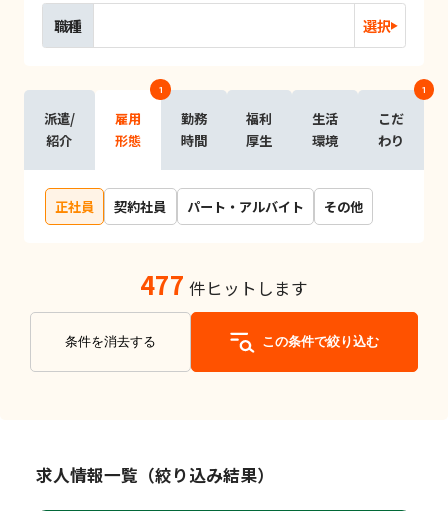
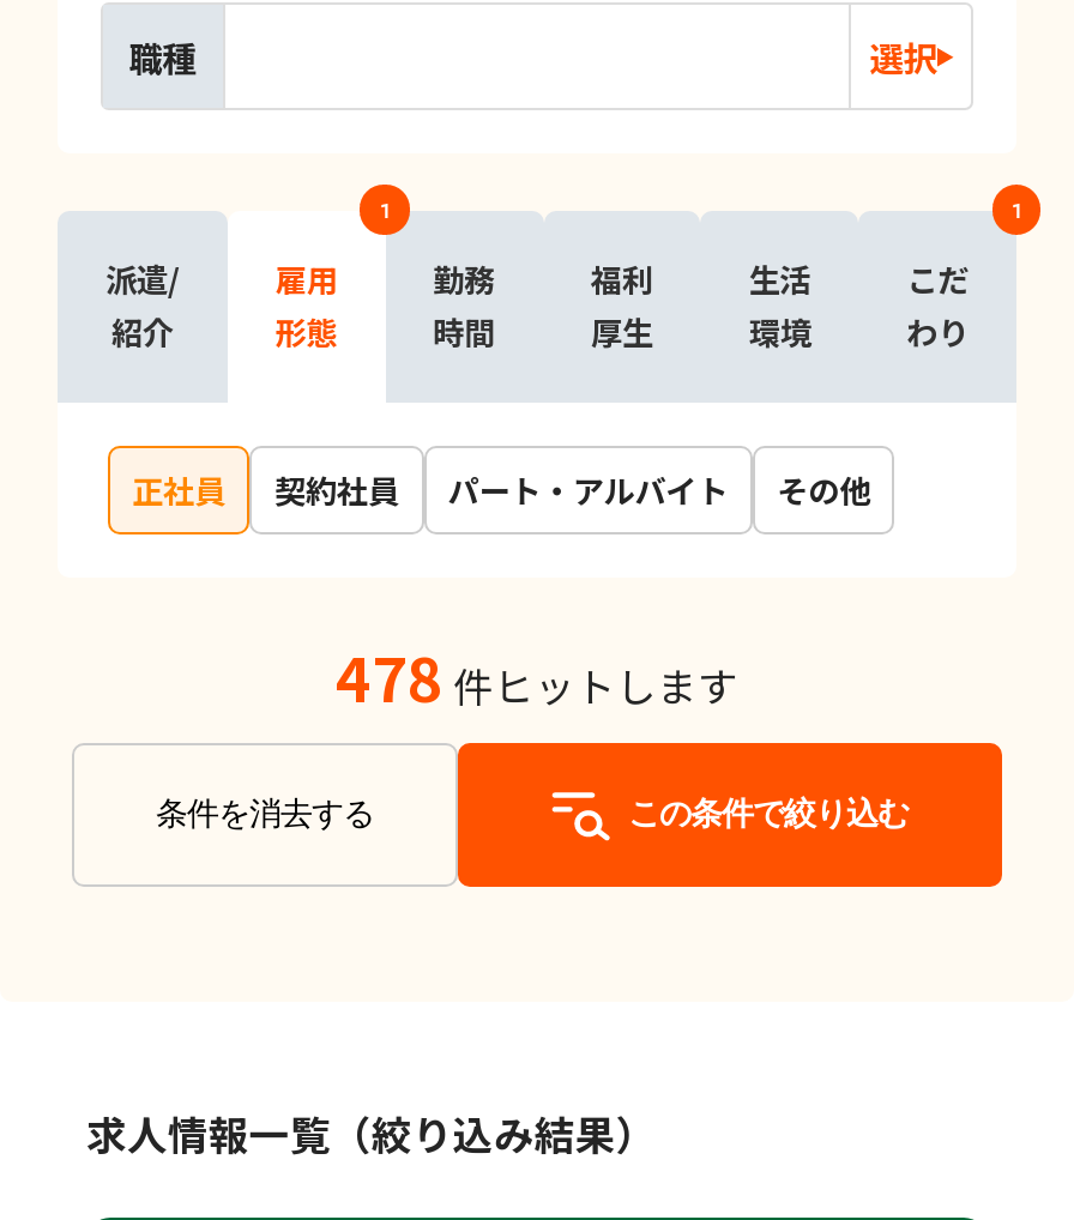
[140,266,308,302] 477件ヒットします -> [336,634,738,720] 478件ヒットします

